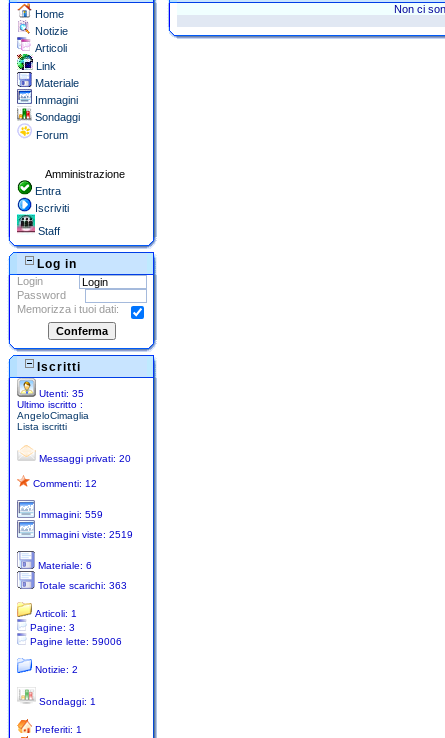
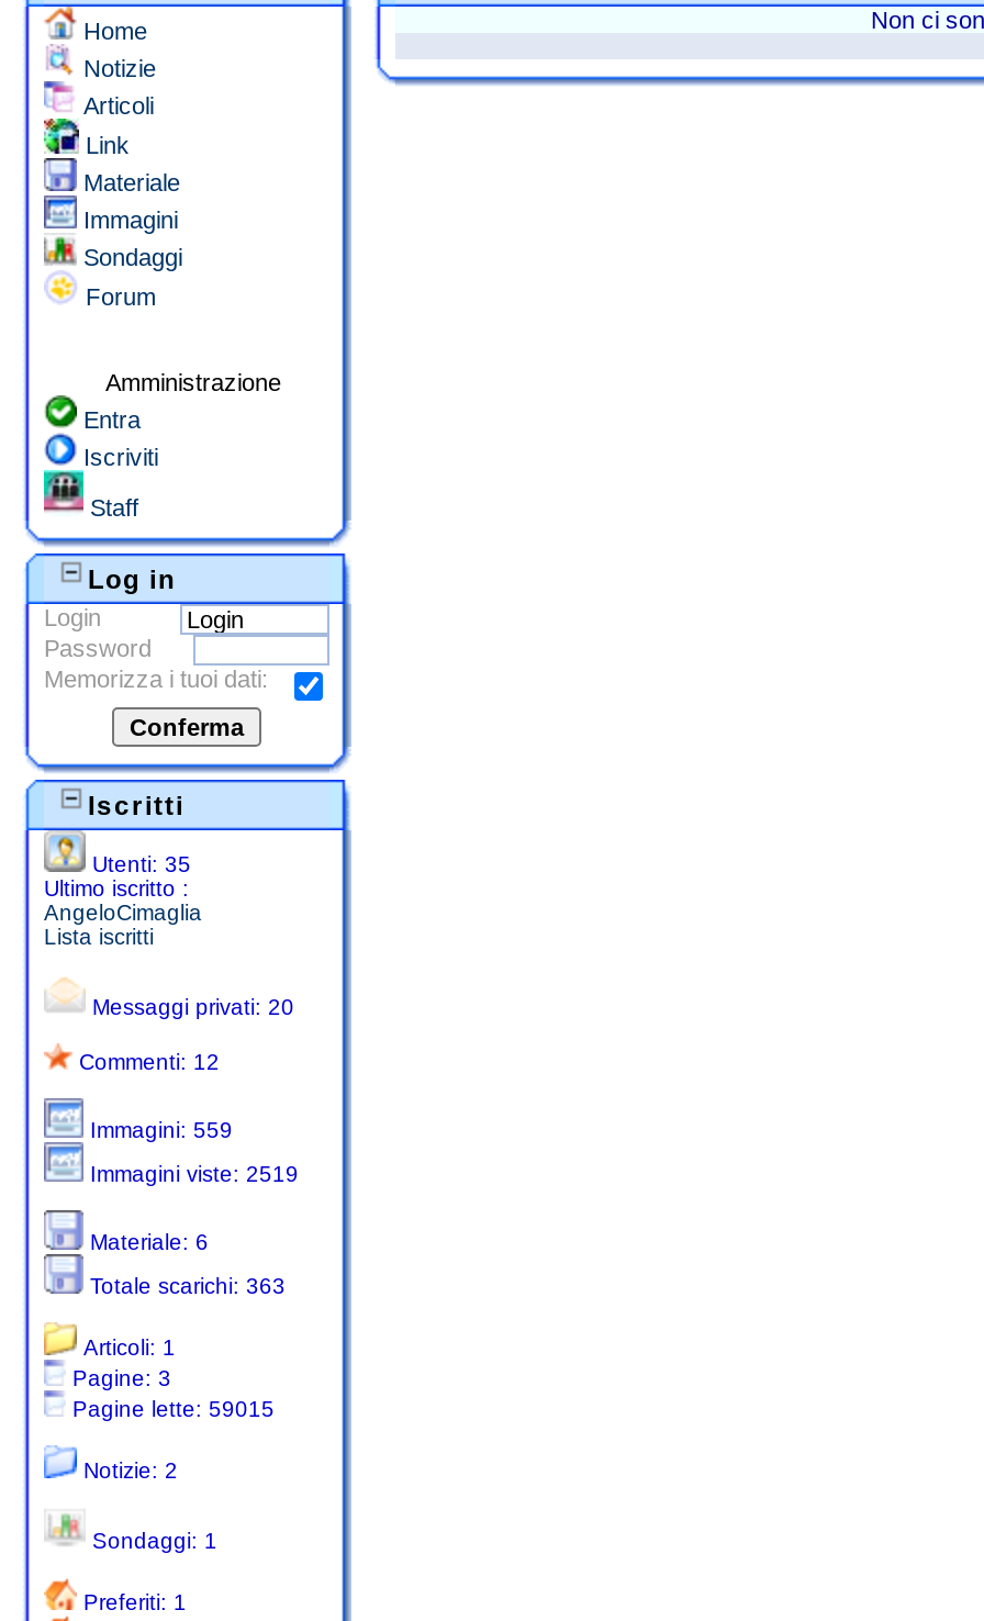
[27,636,122,647] Pagine lette: 59006 -> [66,1397,275,1421] Pagine lette: 59015

